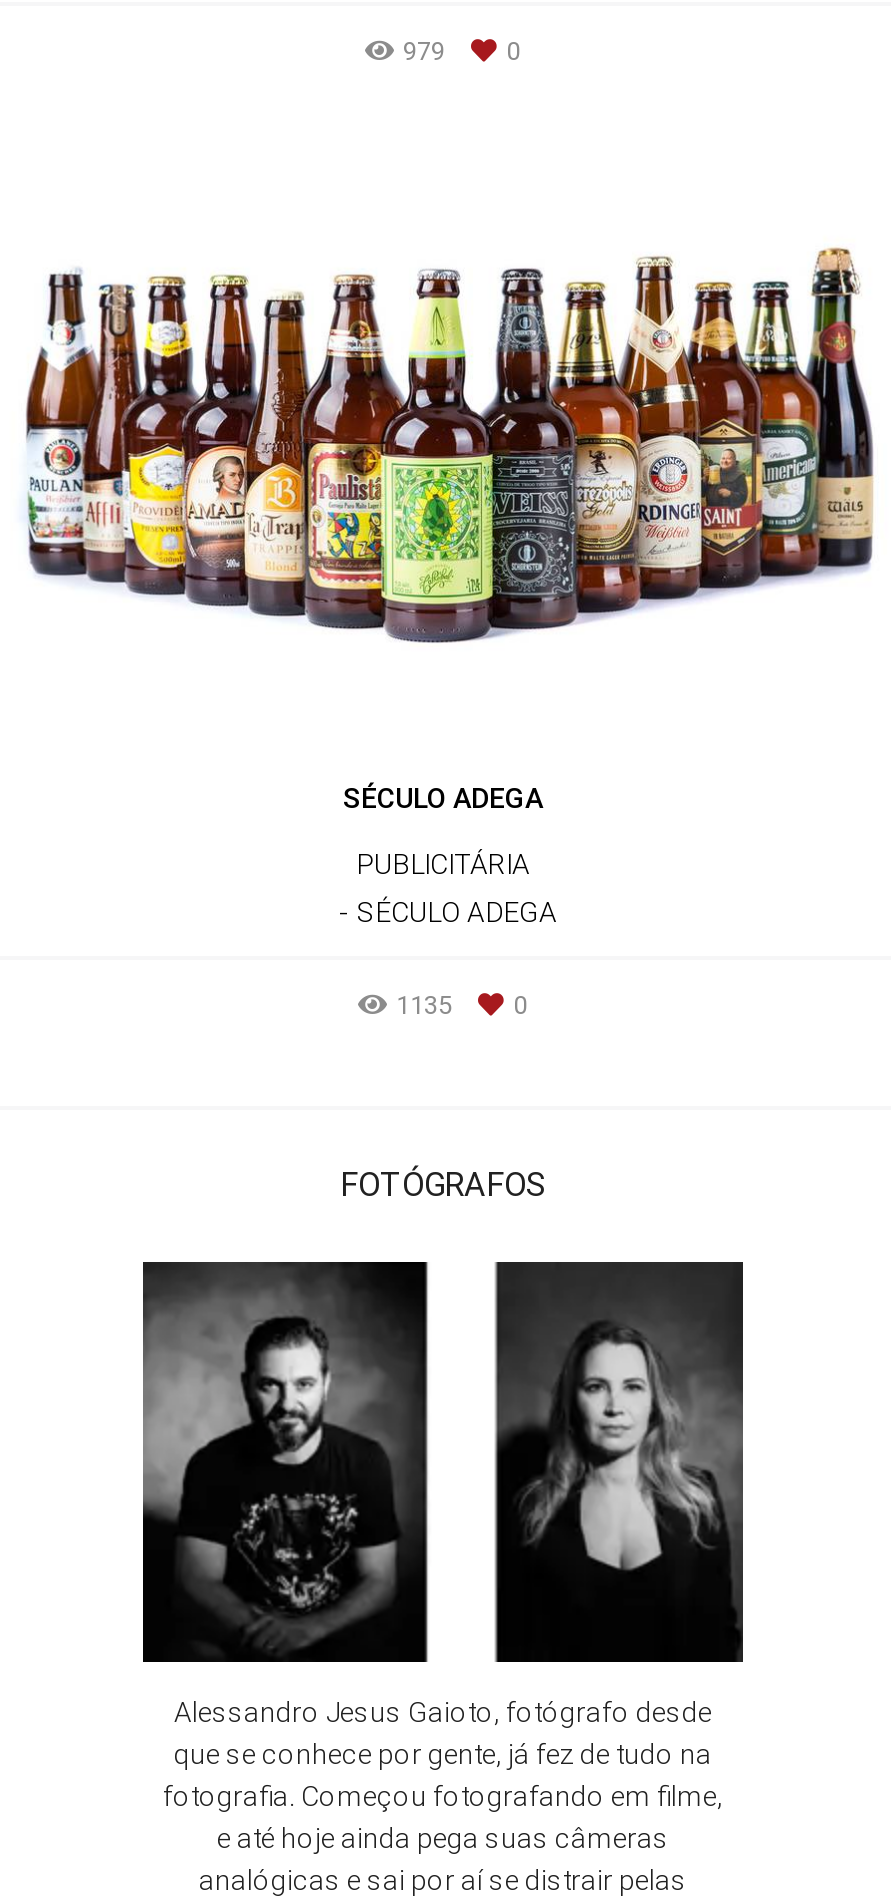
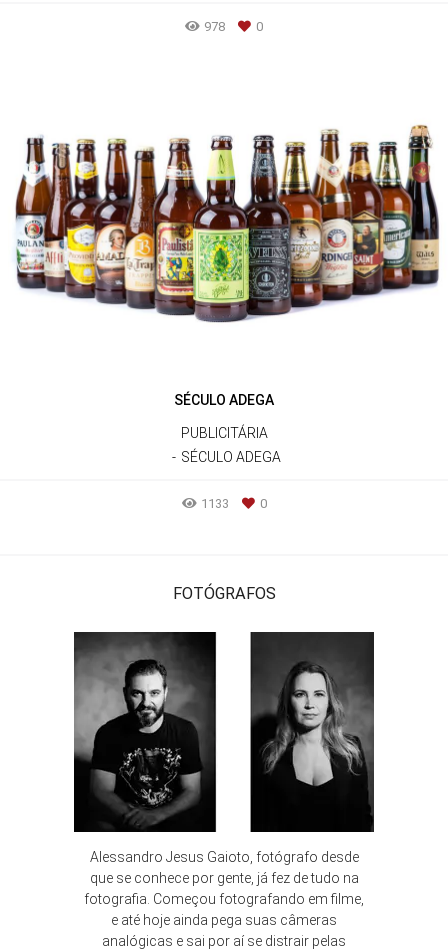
[403,36,445,66] 979 -> [204,19,225,34] 978
[396,989,452,1019] 1135 -> [200,496,228,511] 1133

